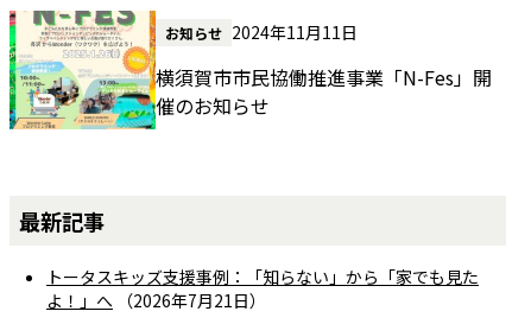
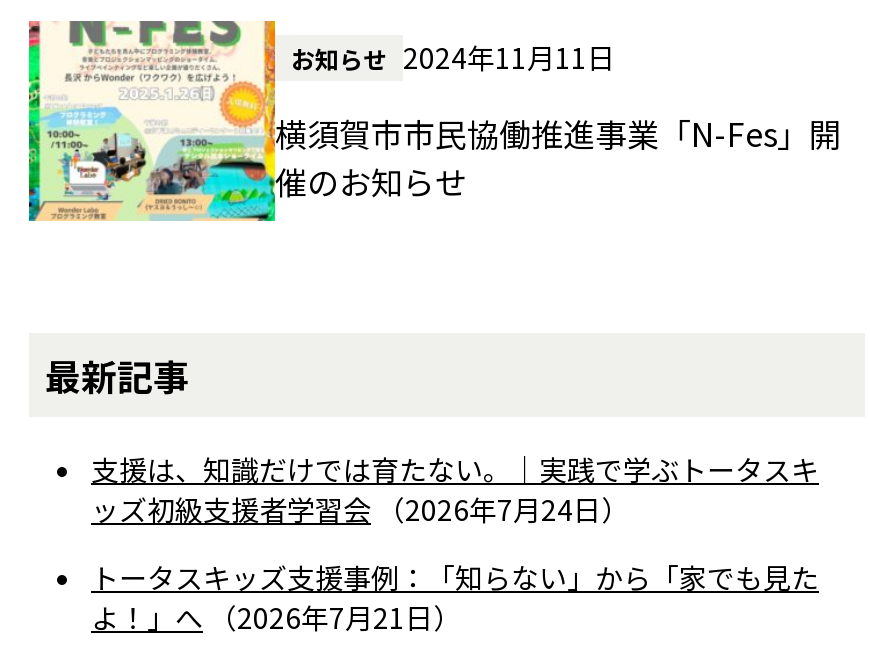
none -> [91,449,819,529] 支援は、知識だけでは育たない。｜実践で学ぶトータスキ | ッズ初級支援者学習会 | 2026年7月24日

